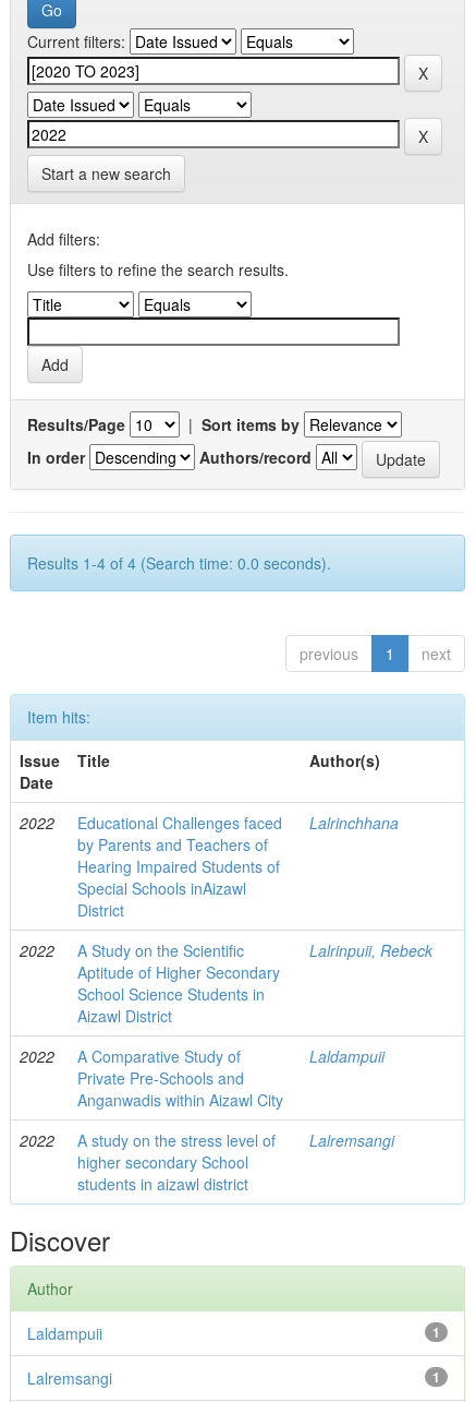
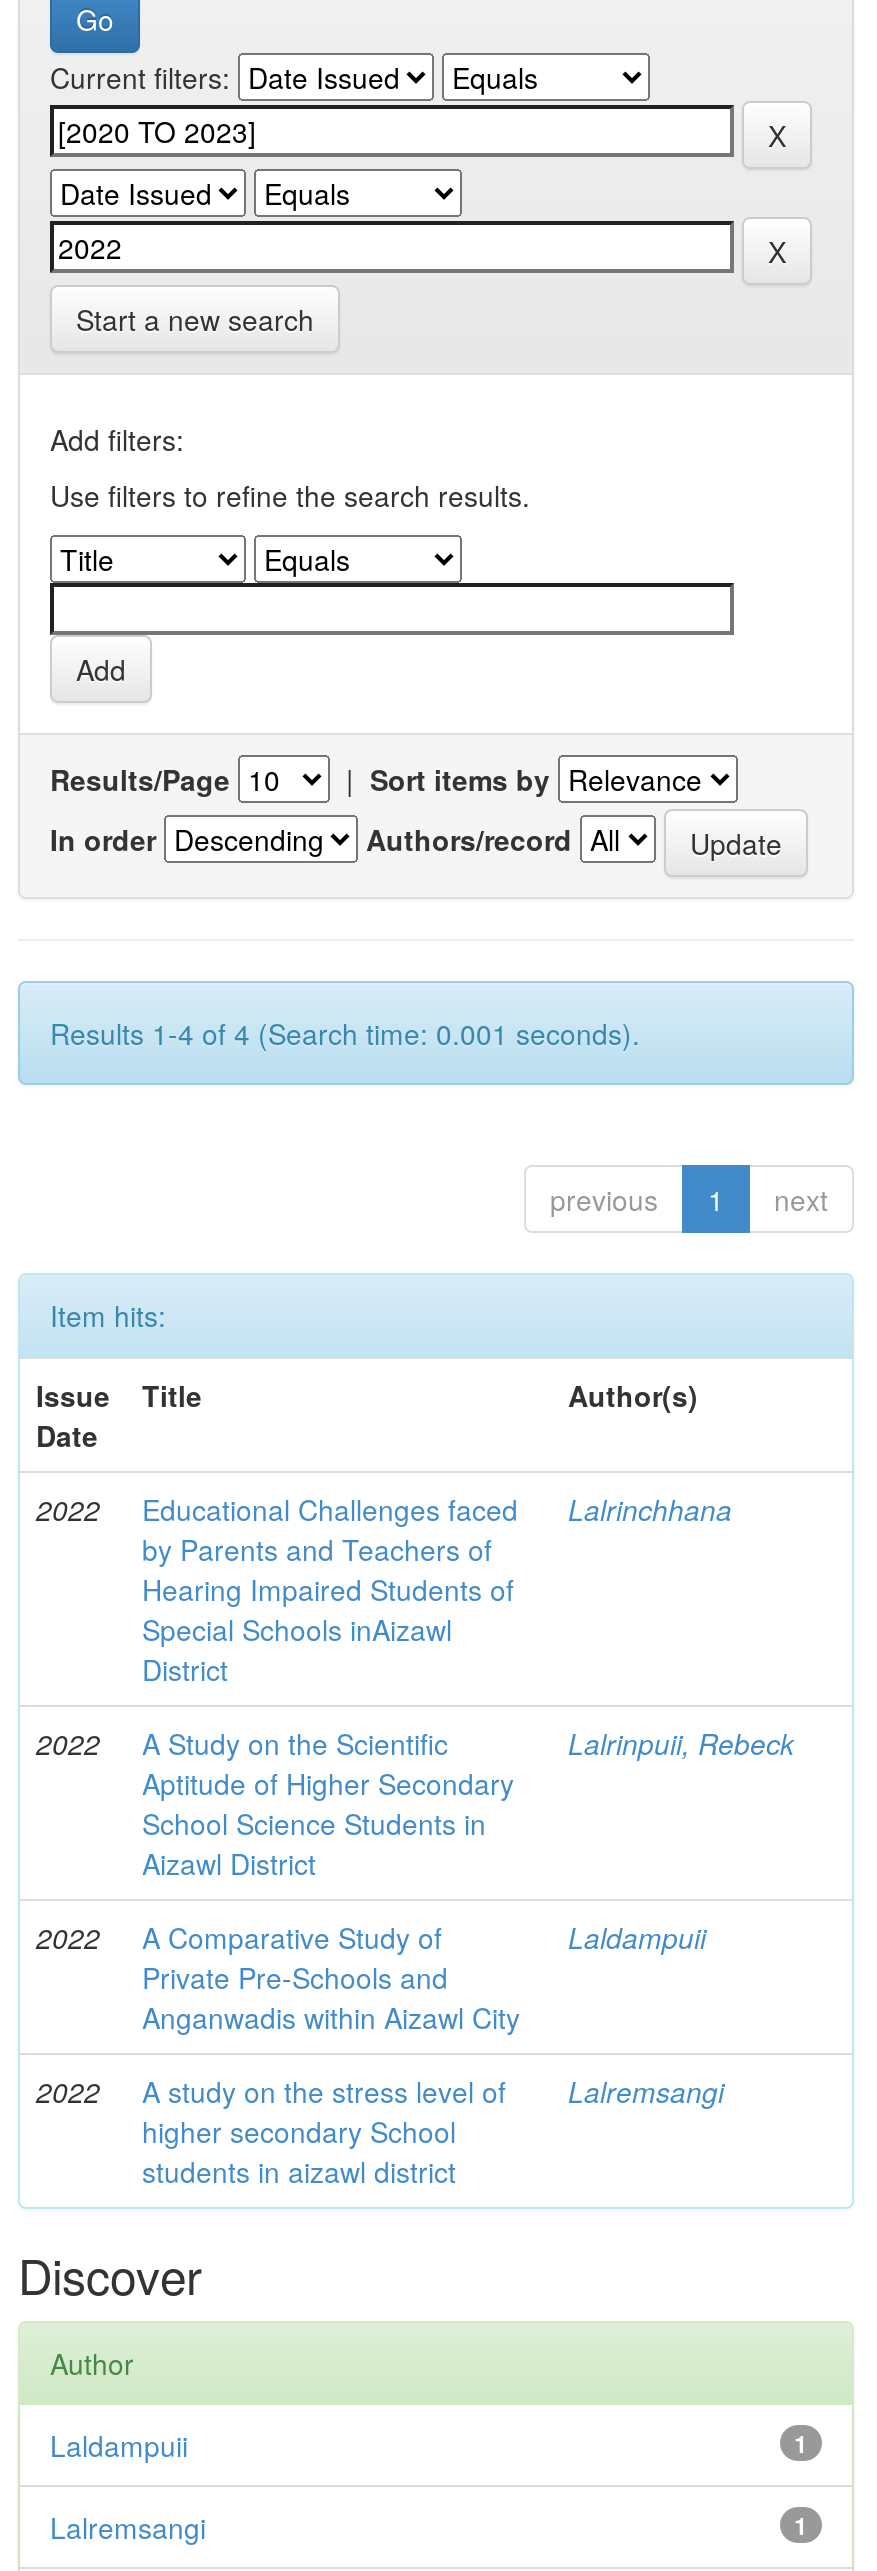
[27,552,331,574] Results 1-4 of 4 (Search time: 0.0 seconds). -> [50,1013,640,1053] Results 1-4 of 4 (Search time: 0.001 seconds).

